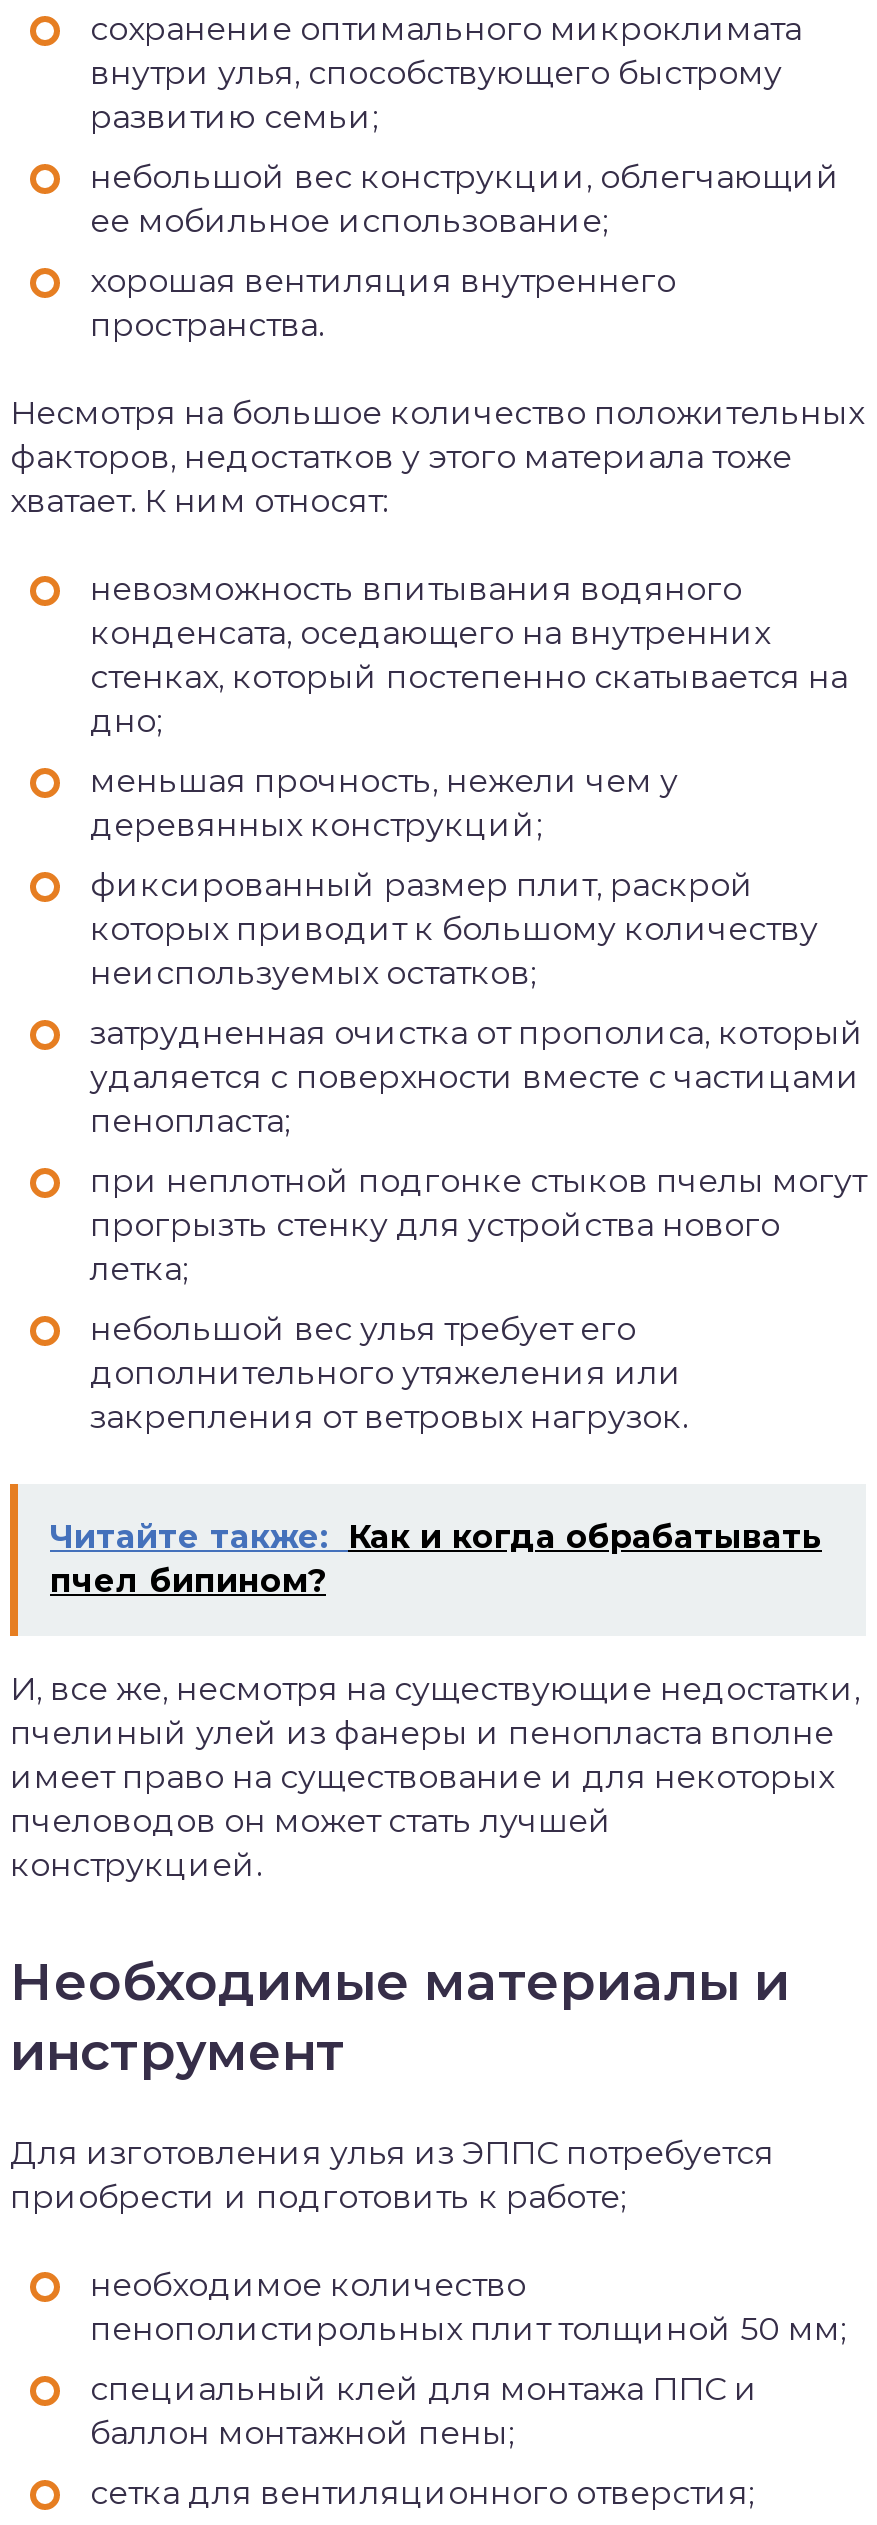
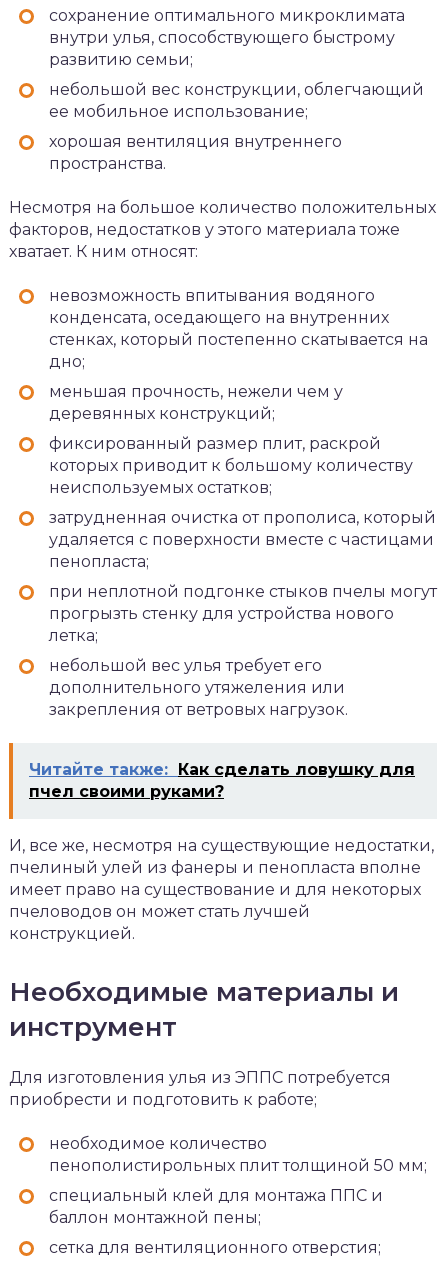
[50,1518,822,1600] Читайте также: Как и когда обрабатывать | пчел бипином? -> [29,760,415,801] Читайте также: Как сделать ловушку для | пчел своими руками?

